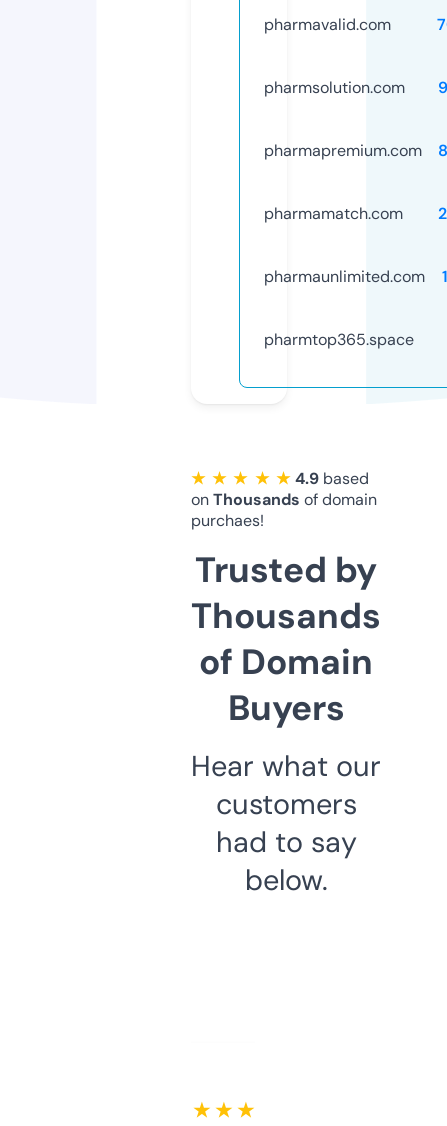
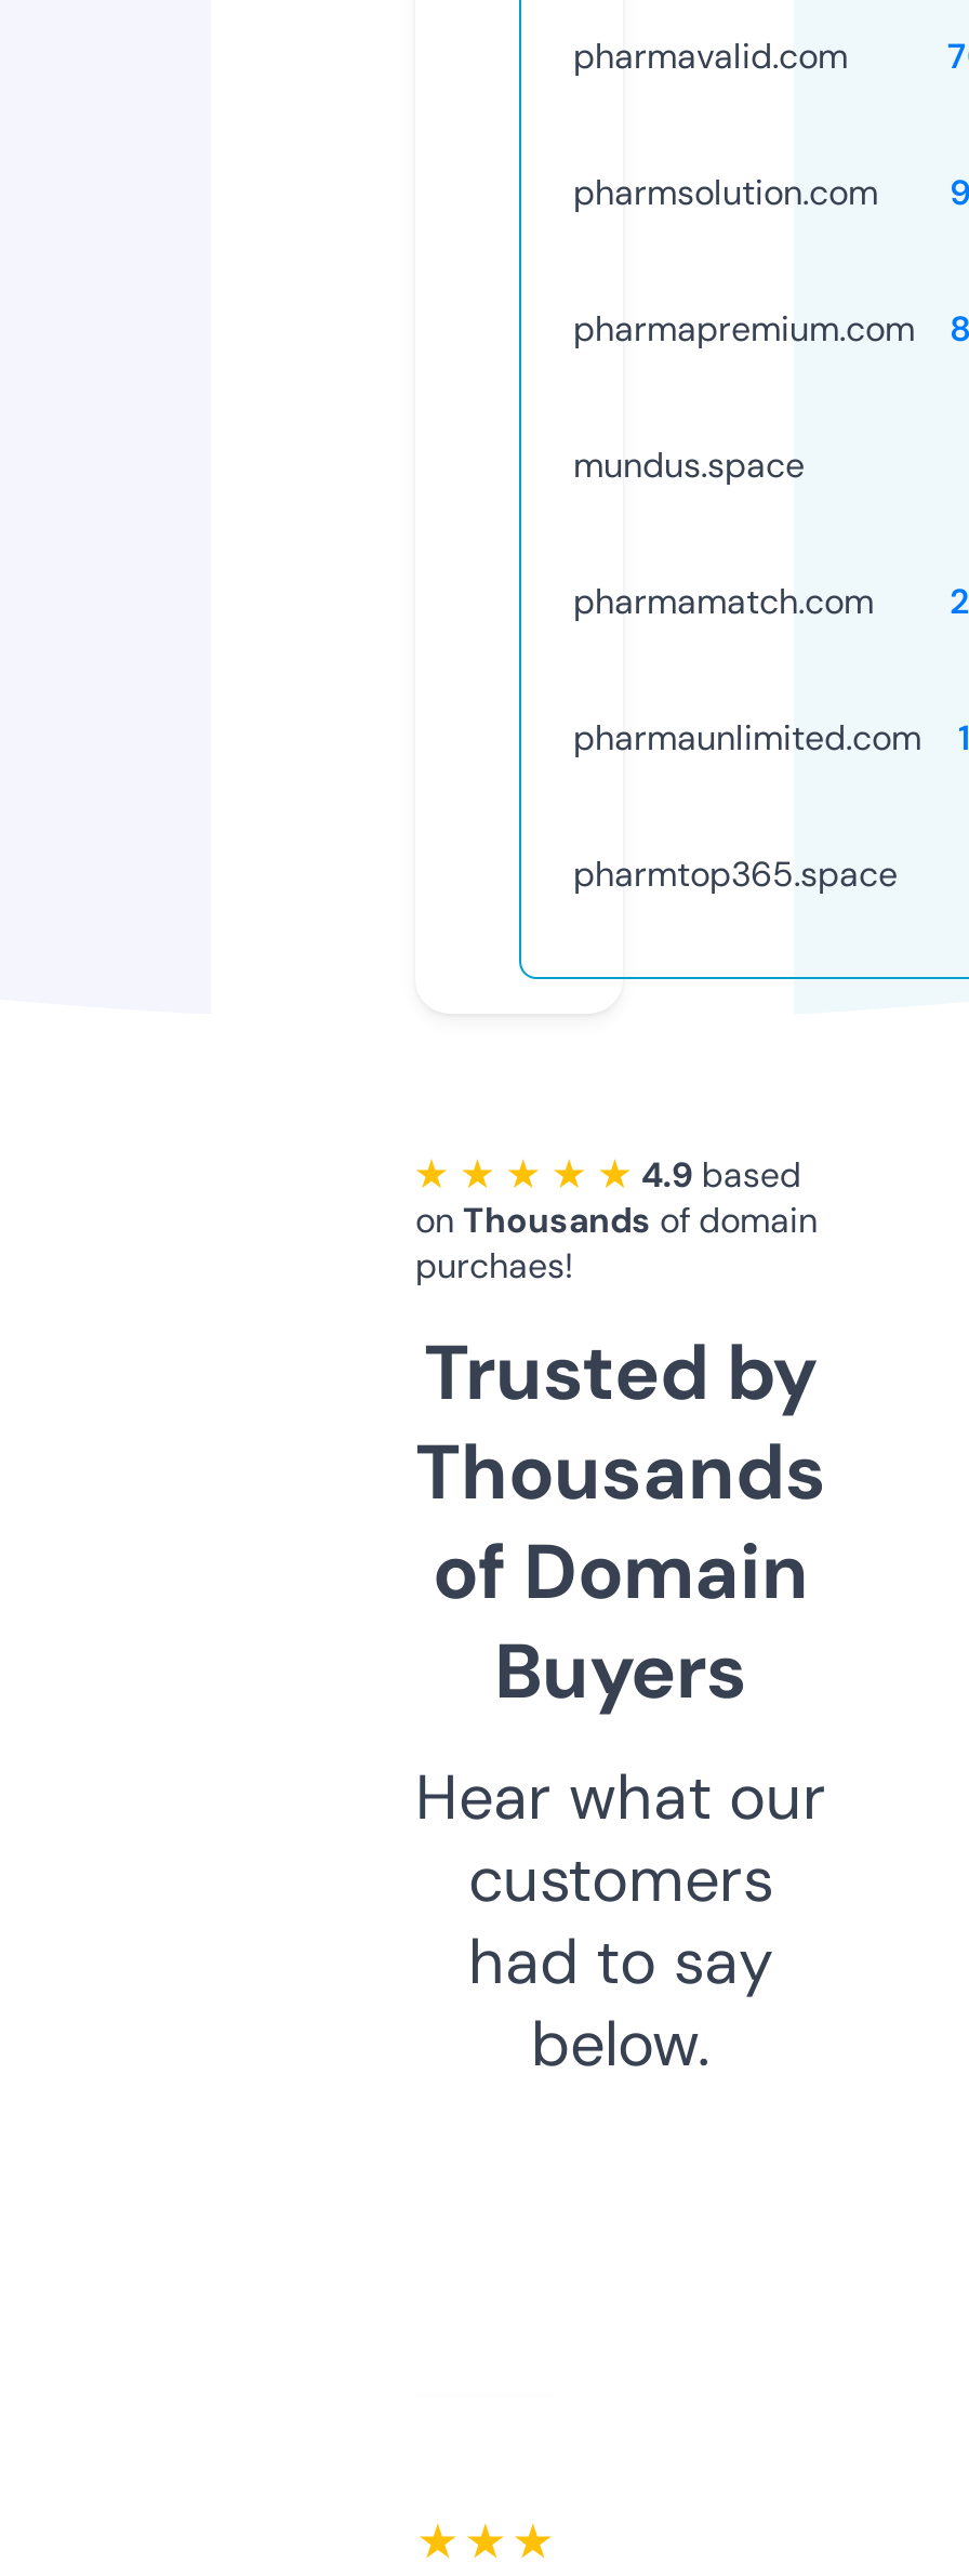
none -> [573,442,805,488] mundus.space

